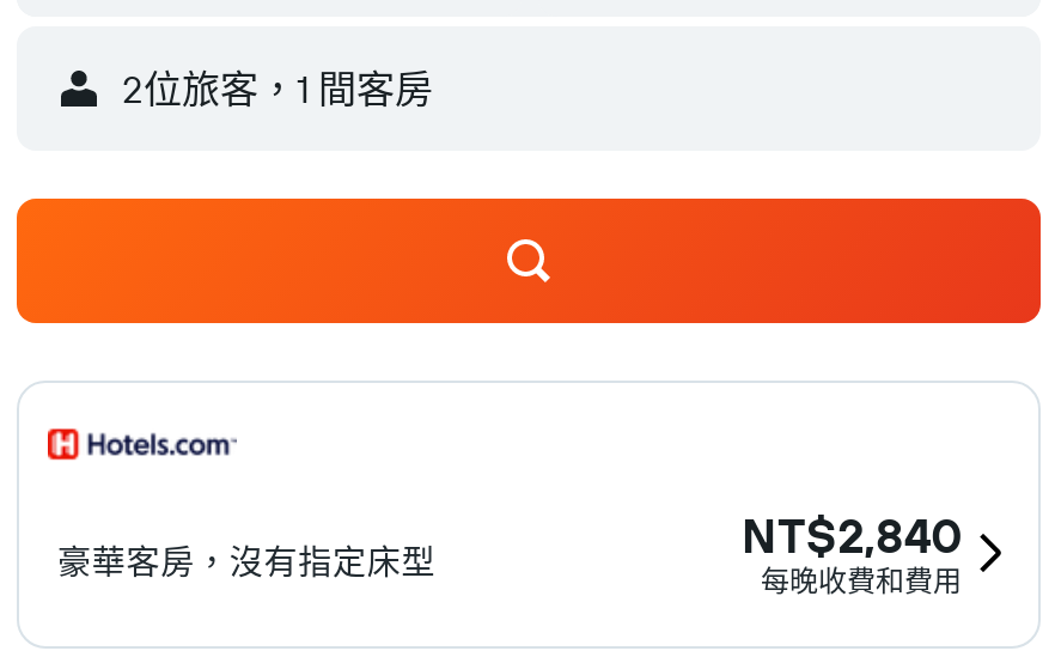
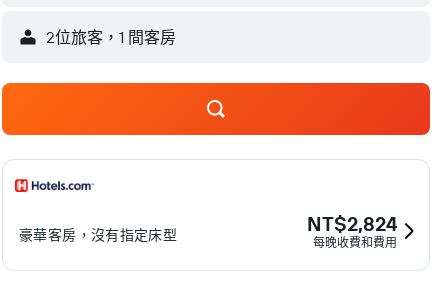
[742,505,962,565] NT$2,840 -> [307,211,397,236] NT$2,824

